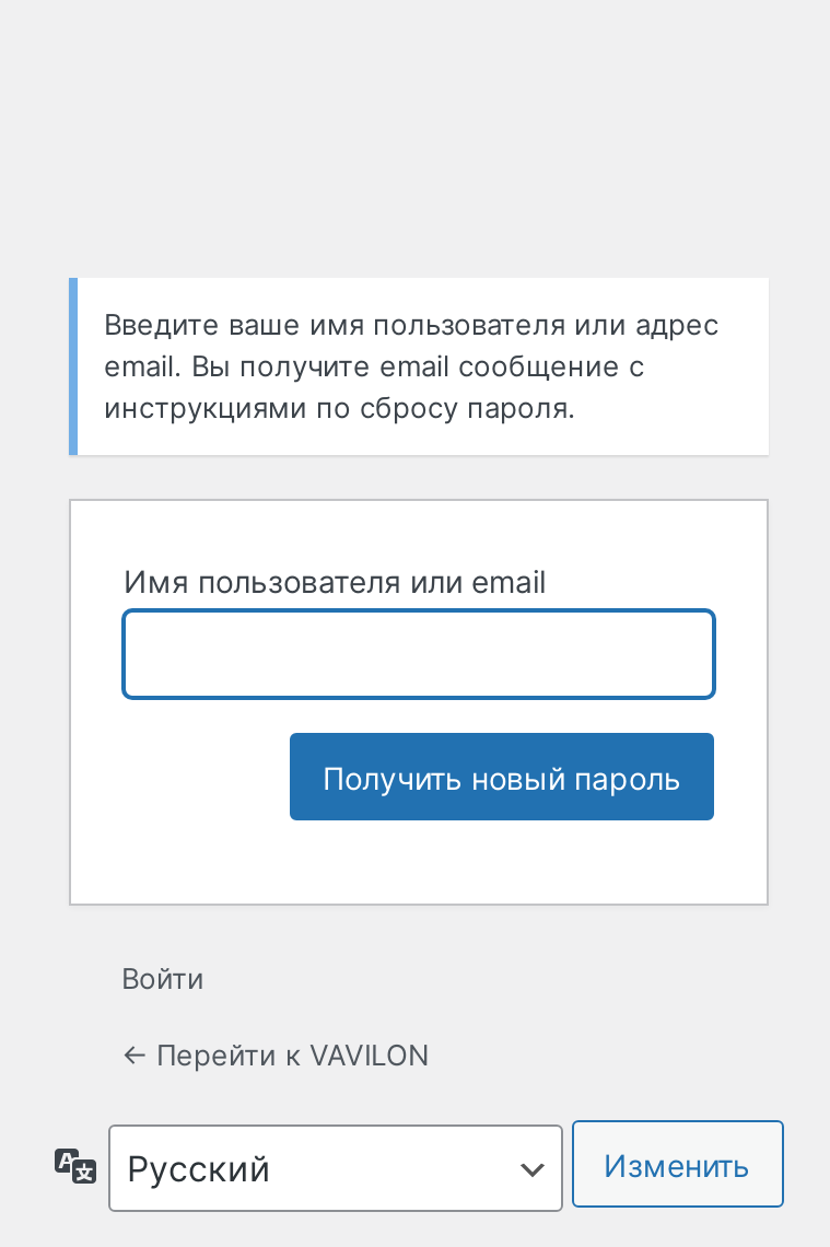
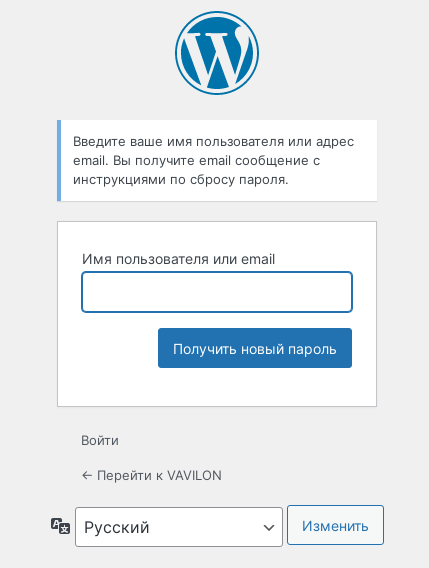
none -> [174,10,260,96] [image]

